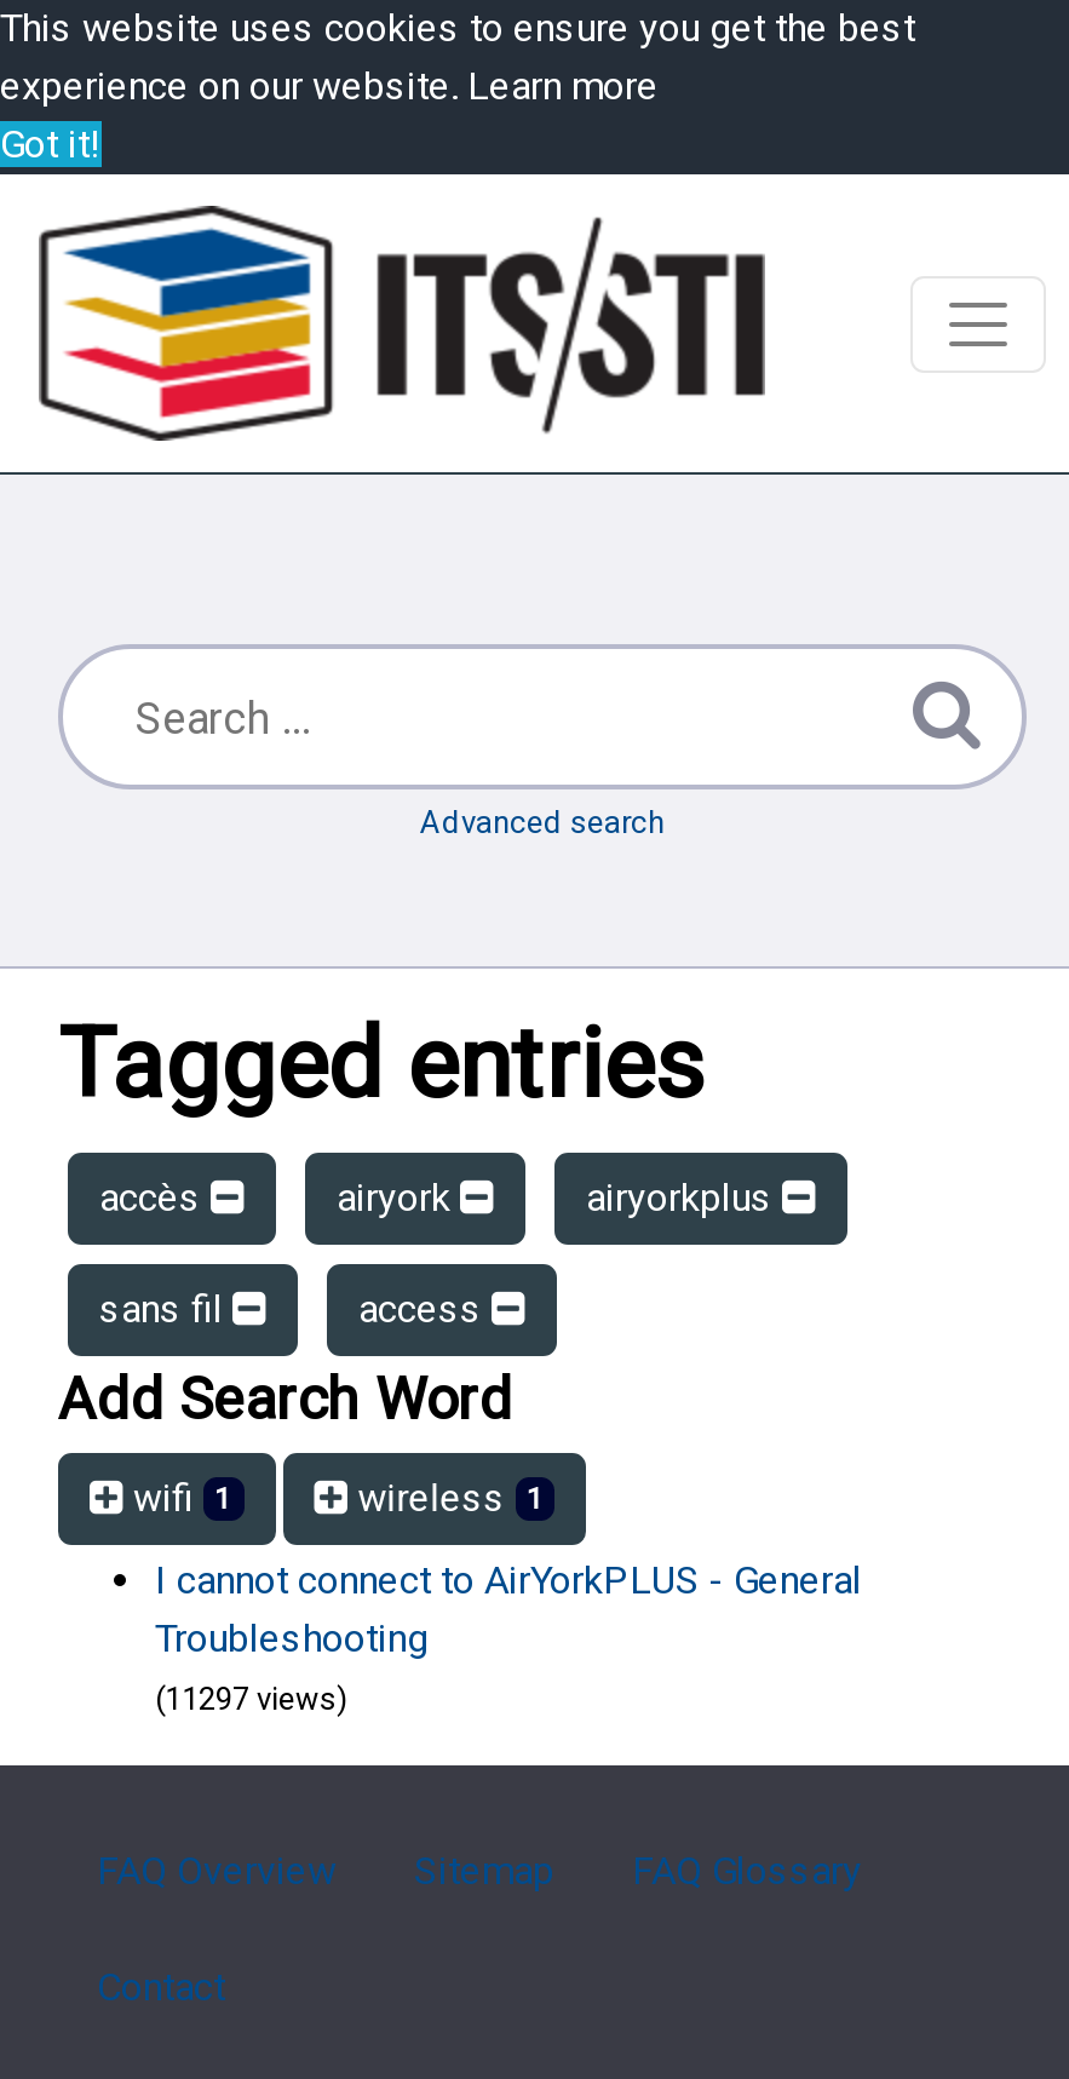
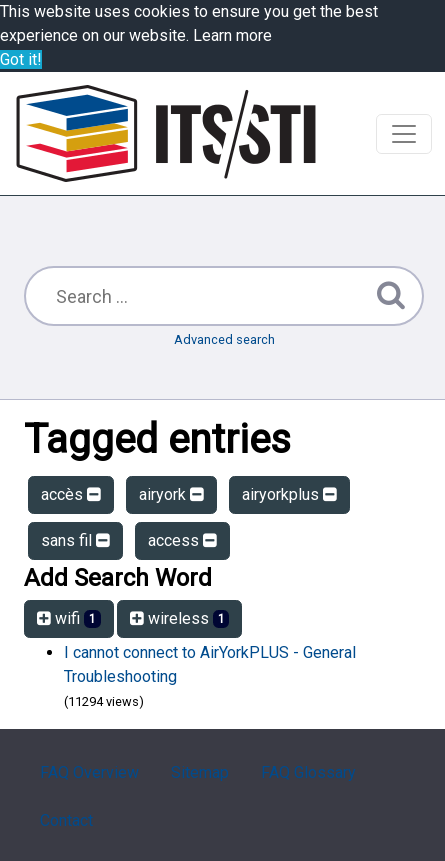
[155,1681,349,1717] (11297 views) -> [64,694,144,709] (11294 views)

